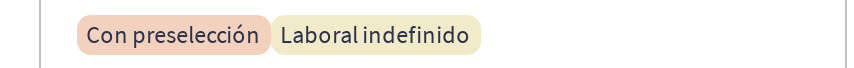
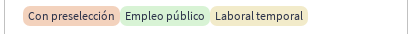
[280,18,470,48] Laboral indefinido -> [125,8,303,23] Empleo público | Laboral temporal

